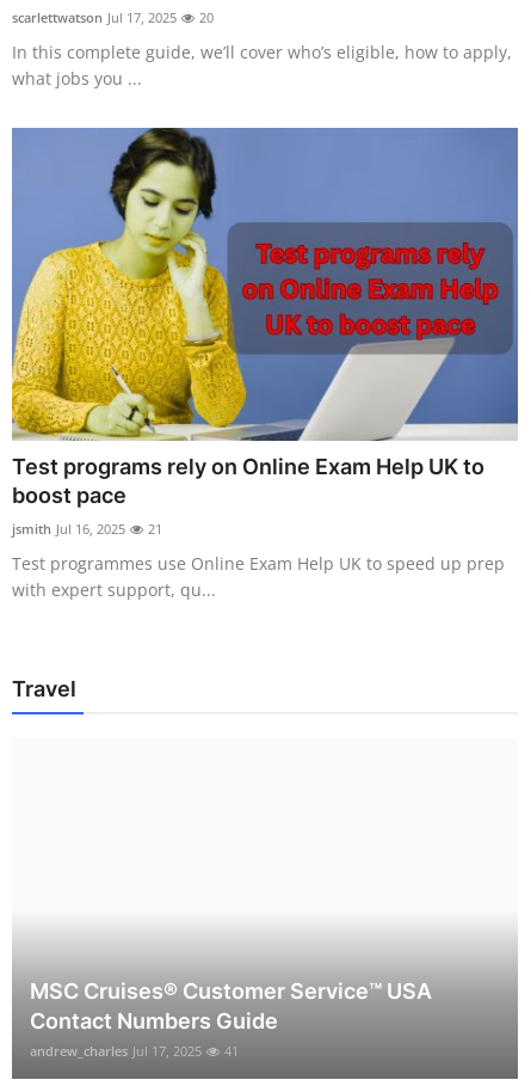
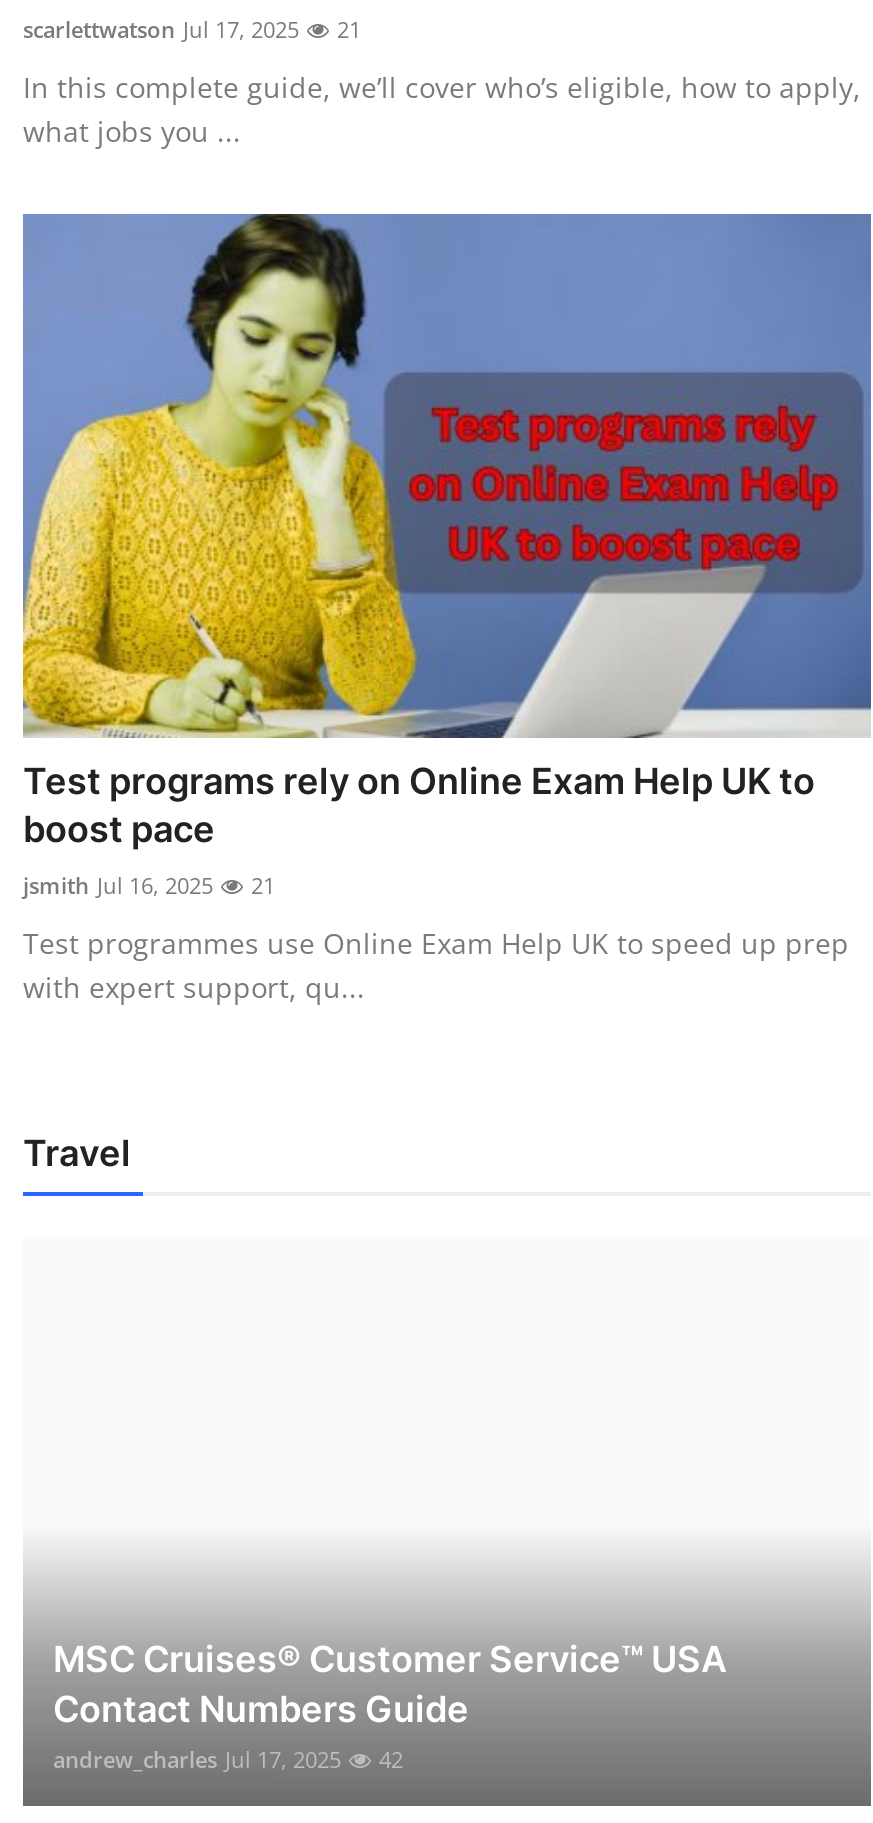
[12,8,214,26] scarlettwatson Jul 17, 2025 20 -> [23,14,361,44] scarlettwatson Jul 17, 2025 21
[30,1042,239,1060] andrew_charles Jul 17, 2025 41 -> [53,1745,403,1775] andrew_charles Jul 17, 2025 42

